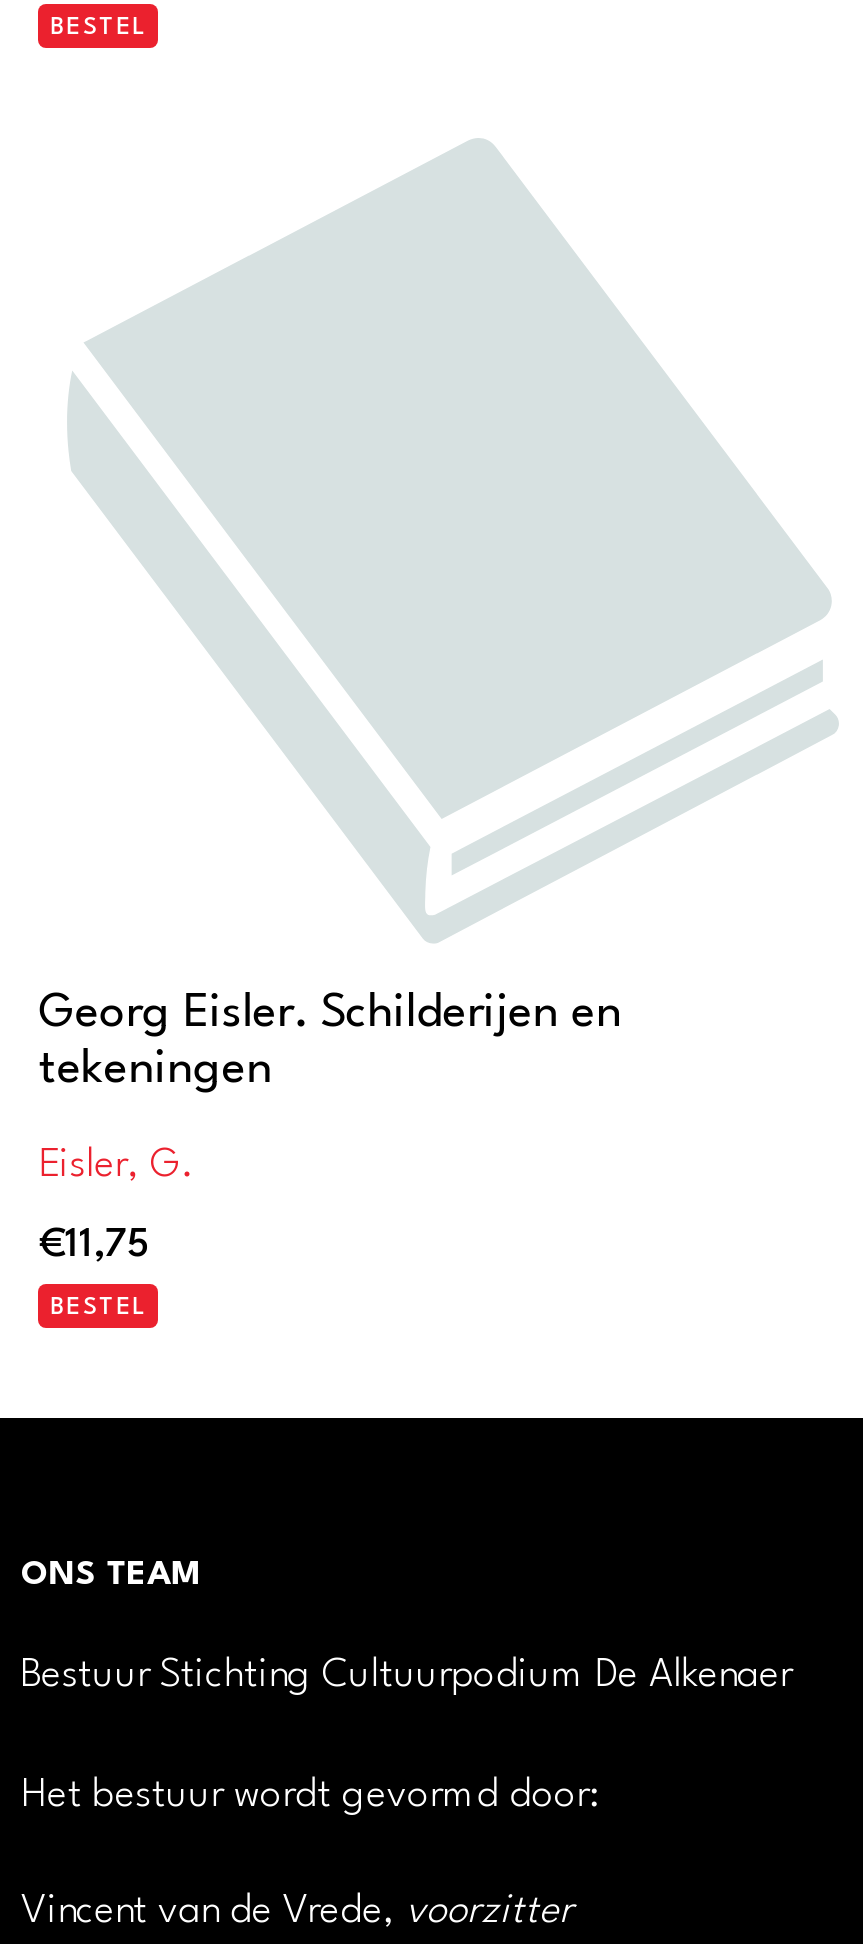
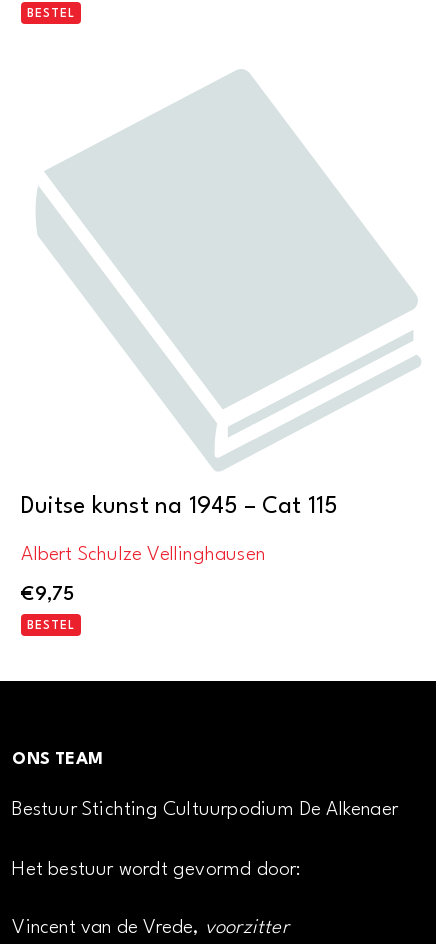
[39,989,622,1093] Georg Eisler. Schilderijen en | tekeningen -> [21,495,337,519] Duitse kunst na 1945 – Cat 115
[39,1147,193,1187] Eisler, G. -> [21,545,265,565] Albert Schulze Vellinghausen
[39,1226,149,1266] €11,75 -> [21,585,74,605] €9,75

